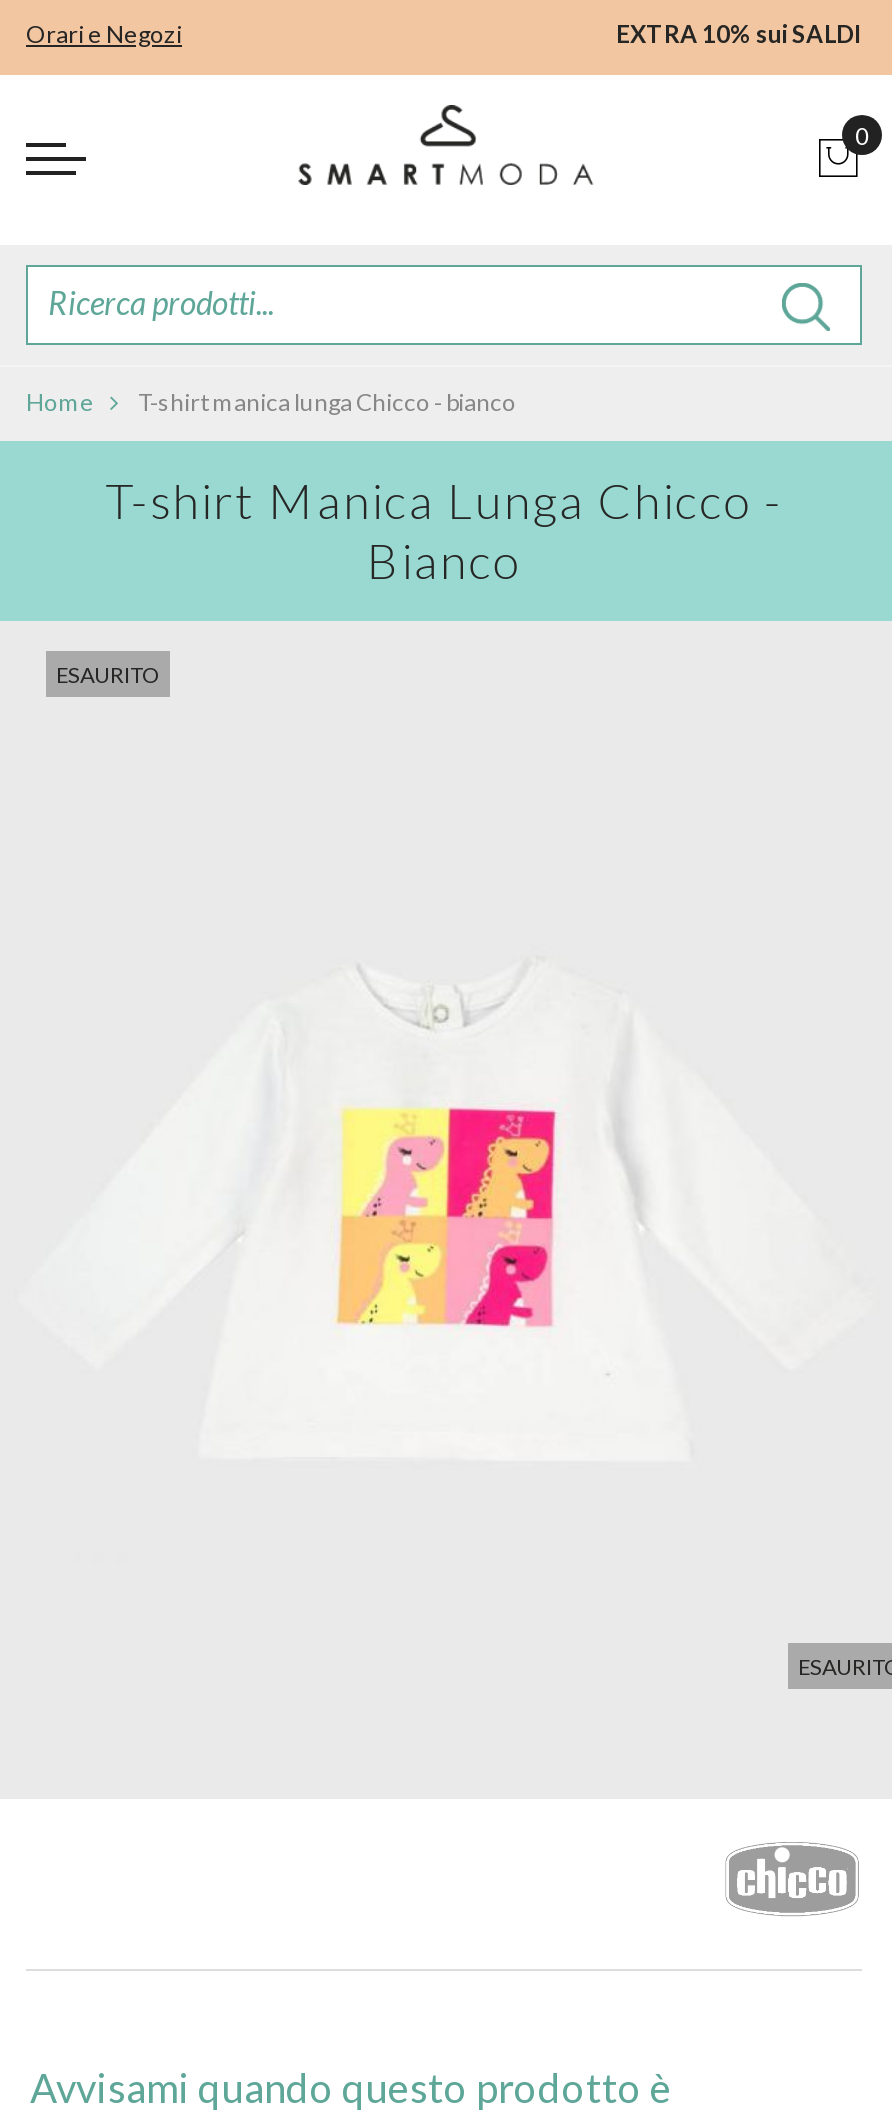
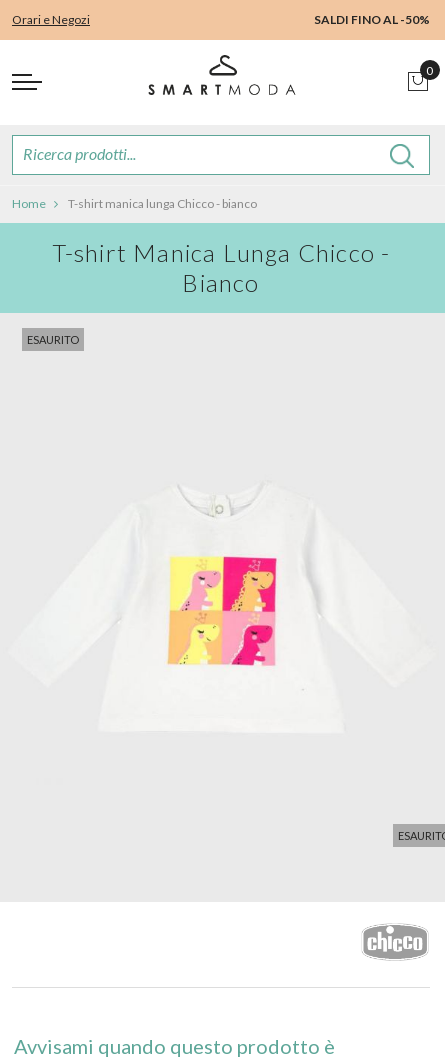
[616,19,862,49] EXTRA 10% sui SALDI -> [314,12,430,27] SALDI FINO AL -50%

